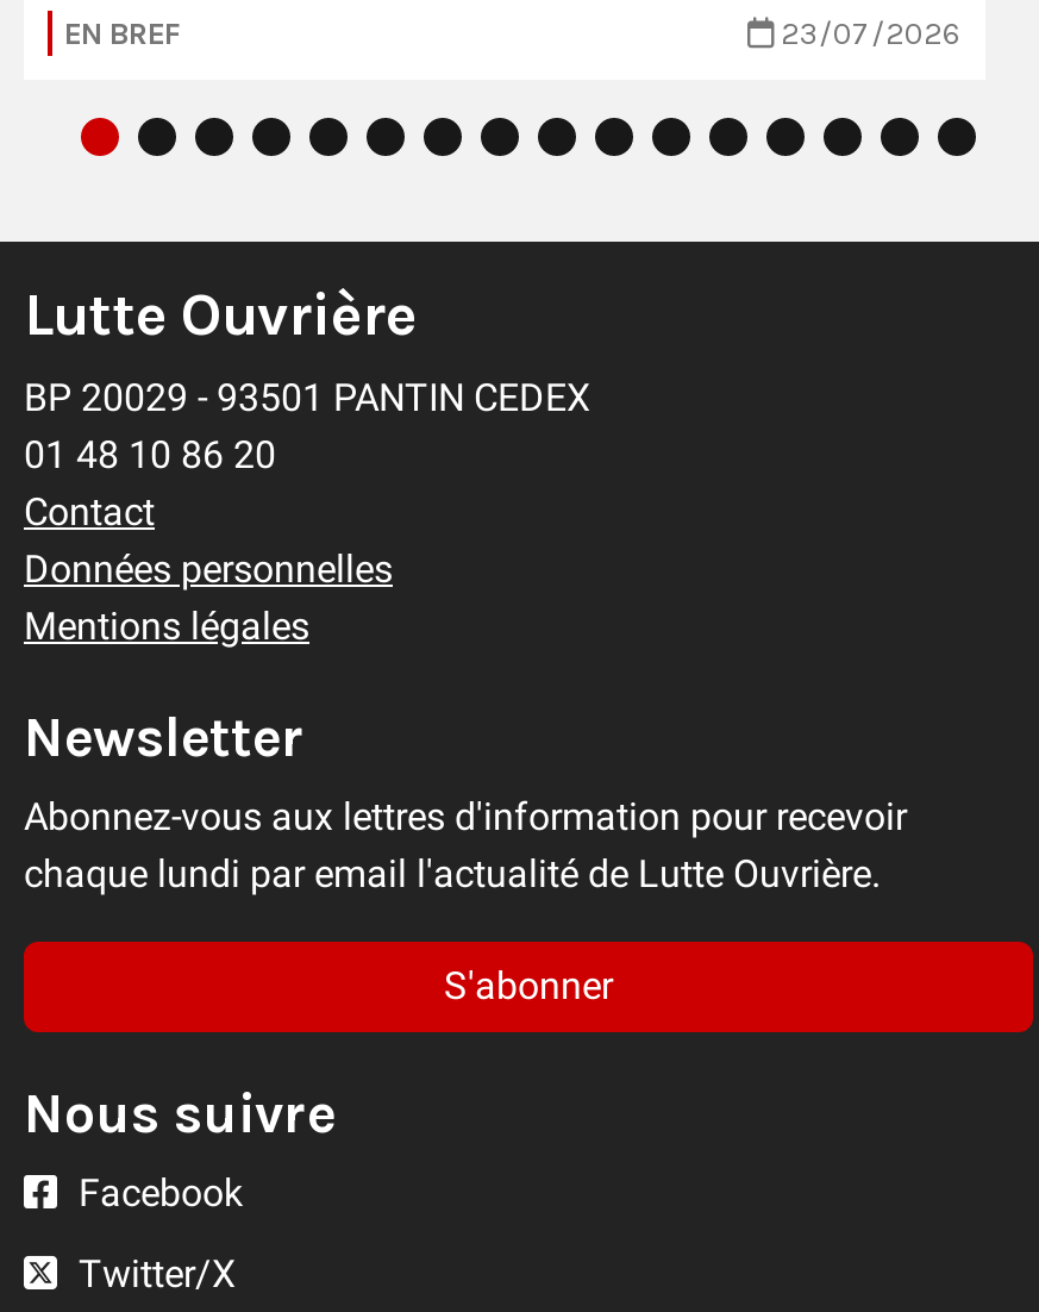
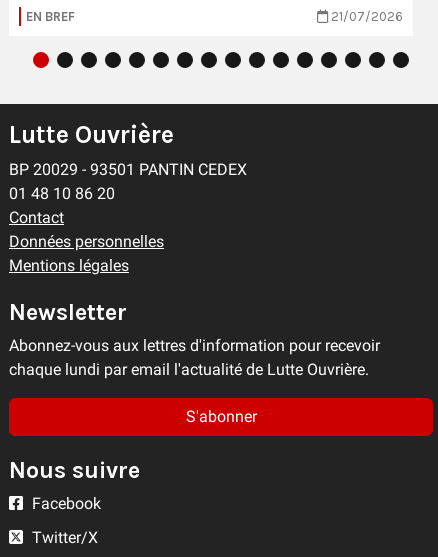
[774,16,962,52] 23/07/2026 -> [328,9,403,24] 21/07/2026

